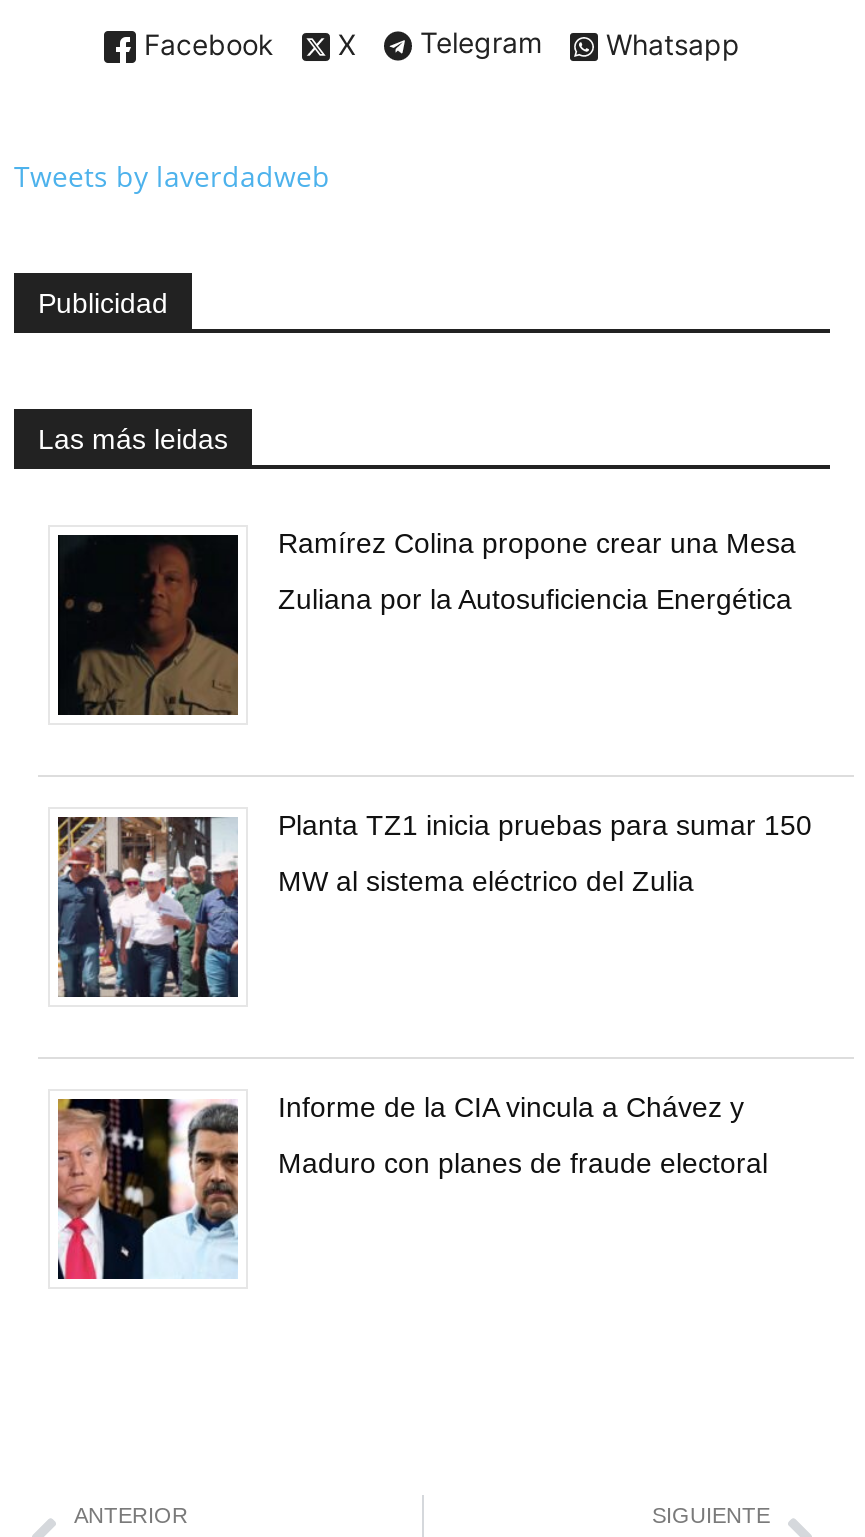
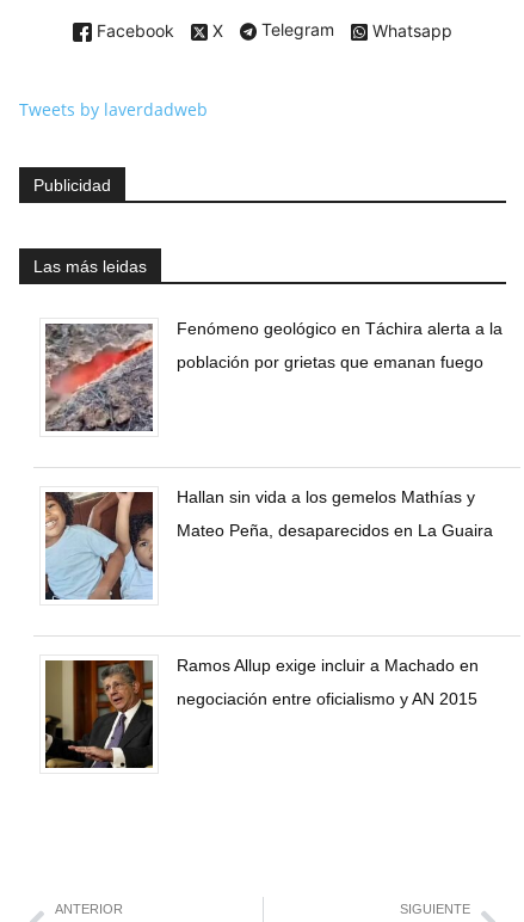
[56,526,796,715] [image] | Ramírez Colina propone crear una Mesa -> [44,319,503,432] [image] | Fenómeno geológico en Táchira alerta a la
[278,582,792,614] Zuliana por la Autosuficiencia Energética -> [177,352,483,371] población por grietas que emanan fuego
[56,808,812,999] [image] | Planta TZ1 inicia pruebas para sumar 150 -> [44,487,475,601] [image] | Hallan sin vida a los gemelos Mathías y
[278,864,694,896] MW al sistema eléctrico del Zulia -> [177,520,493,539] Mateo Peña, desaparecidos en La Guaira
[58,1090,744,1281] [image] | Informe de la CIA vincula a Chávez y -> [44,655,479,769] [image] | Ramos Allup exige incluir a Machado en
[278,1146,768,1178] Maduro con planes de fraude electoral -> [177,689,477,708] negociación entre oficialismo y AN 2015

